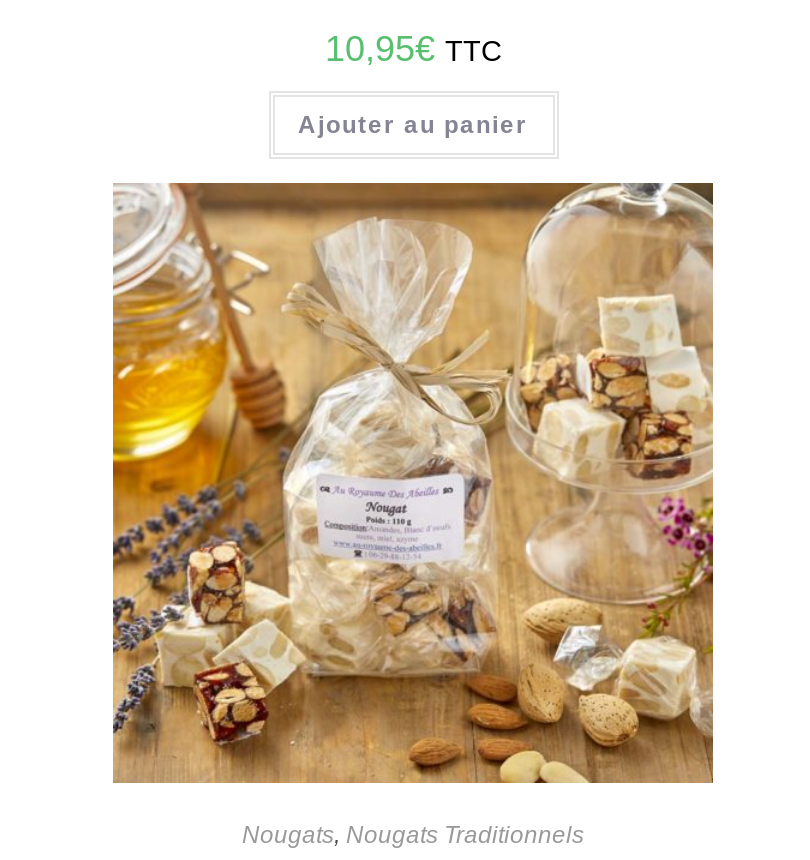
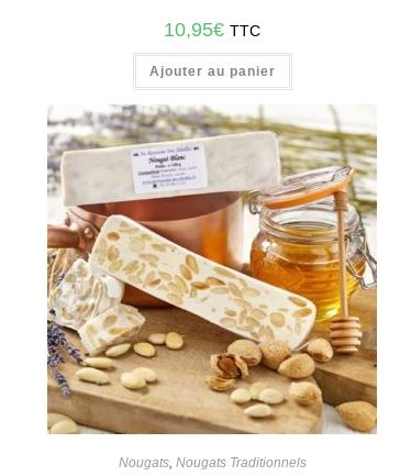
[111,180,715,784] [image] -> [46,103,378,434] [image]

